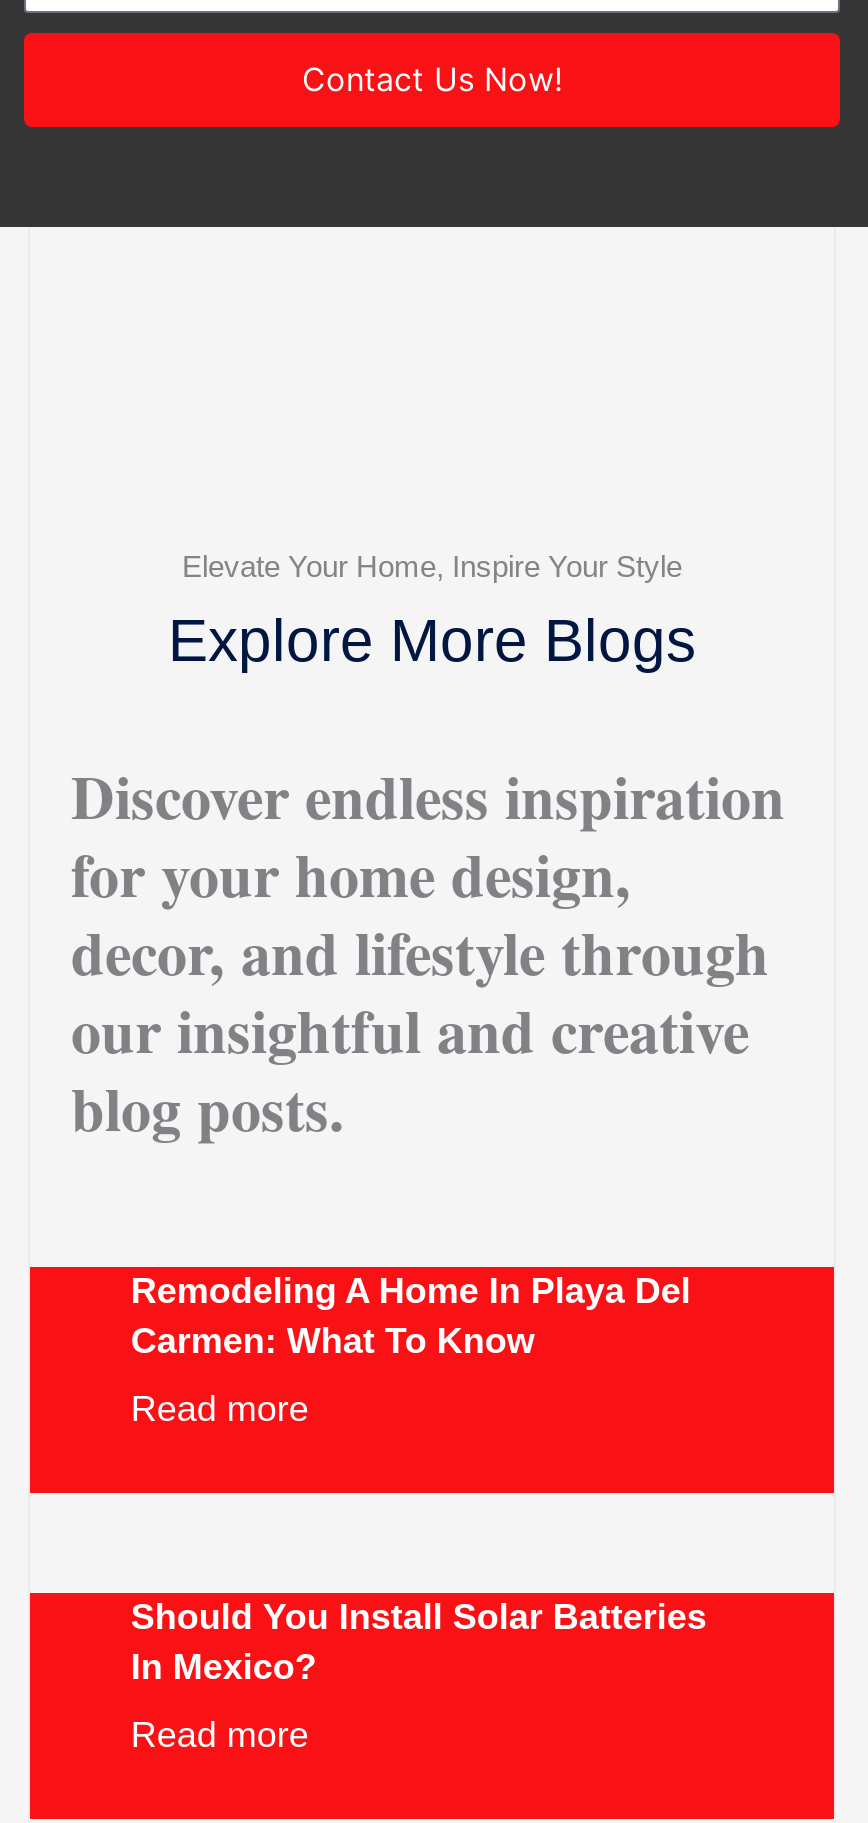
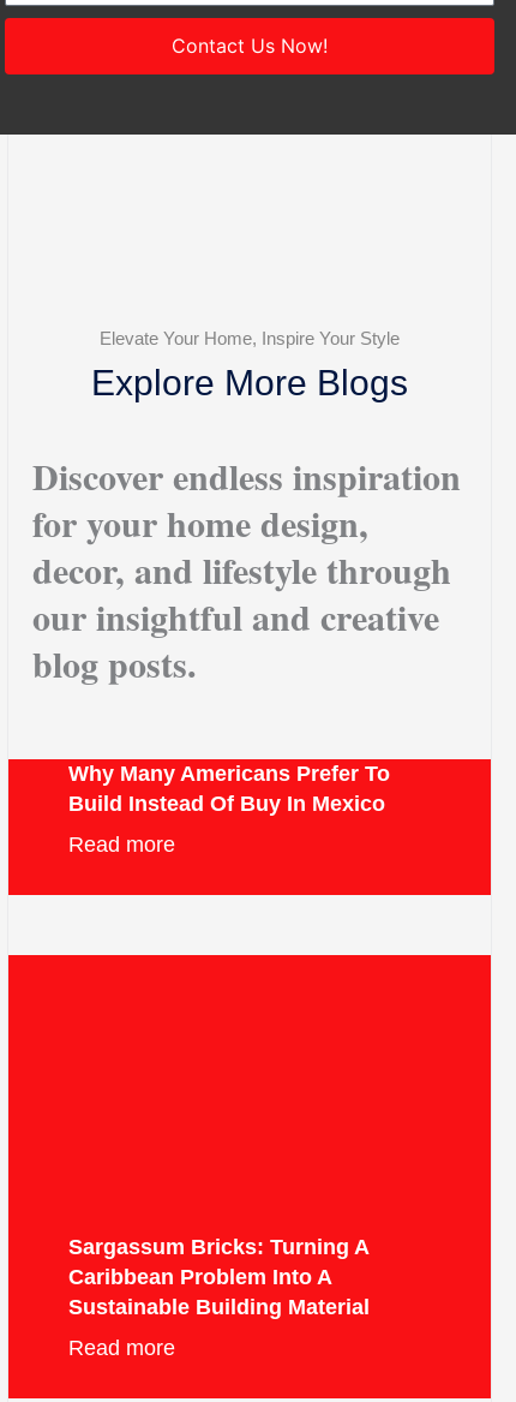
[131,1272,691,1362] Remodeling A Home In Playa Del | Carmen: What To Know -> [69,762,390,816] Why Many Americans Prefer To | Build Instead Of Buy In Mexico
[131,1598,707,1688] Should You Install Solar Batteries | In Mexico? -> [69,1235,370,1319] Sargassum Bricks: Turning A | Caribbean Problem Into A | Sustainable Building Material

